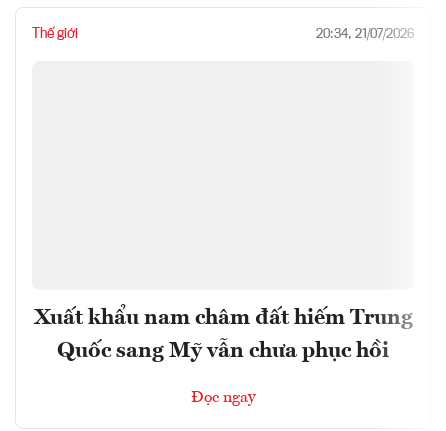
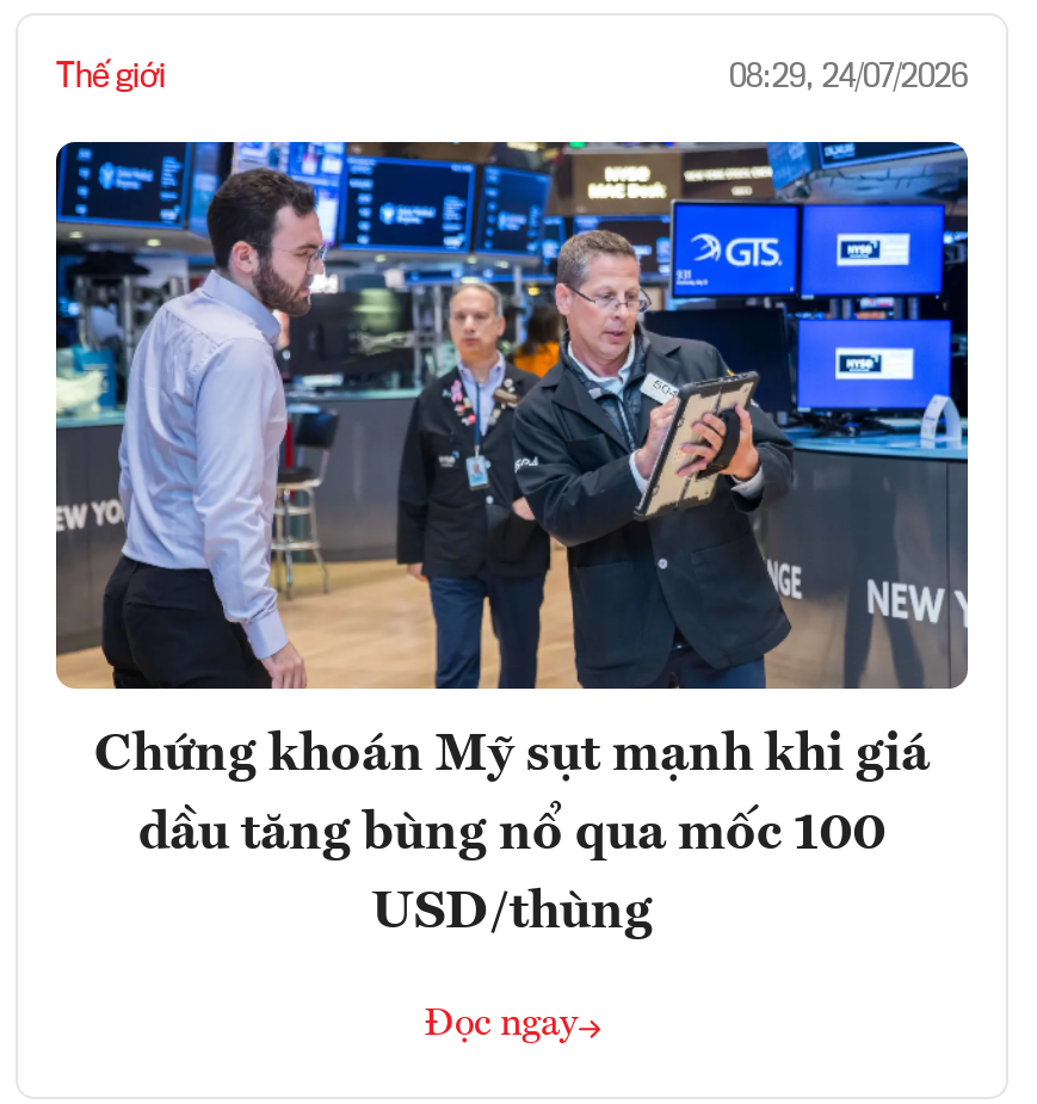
[316,28,414,41] 20:34, 21/07/2026 -> [729,62,968,93] 08:29, 24/07/2026
none -> [54,138,970,690] [image]
[33,307,412,362] Xuất khẩu nam châm đất hiếm Trung | Quốc sang Mỹ vẫn chưa phục hồi -> [94,729,930,939] Chứng khoán Mỹ sụt mạnh khi giá | dầu tăng bùng nổ qua mốc 100 | USD/thùng

